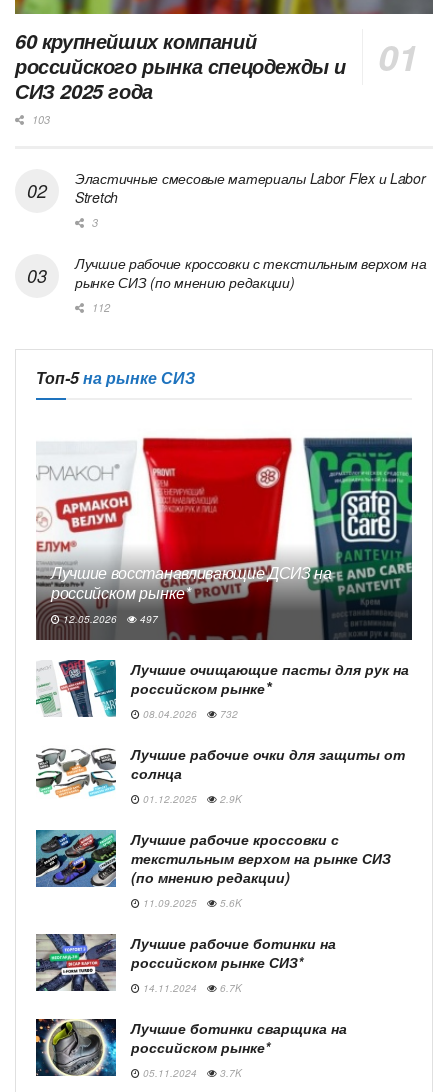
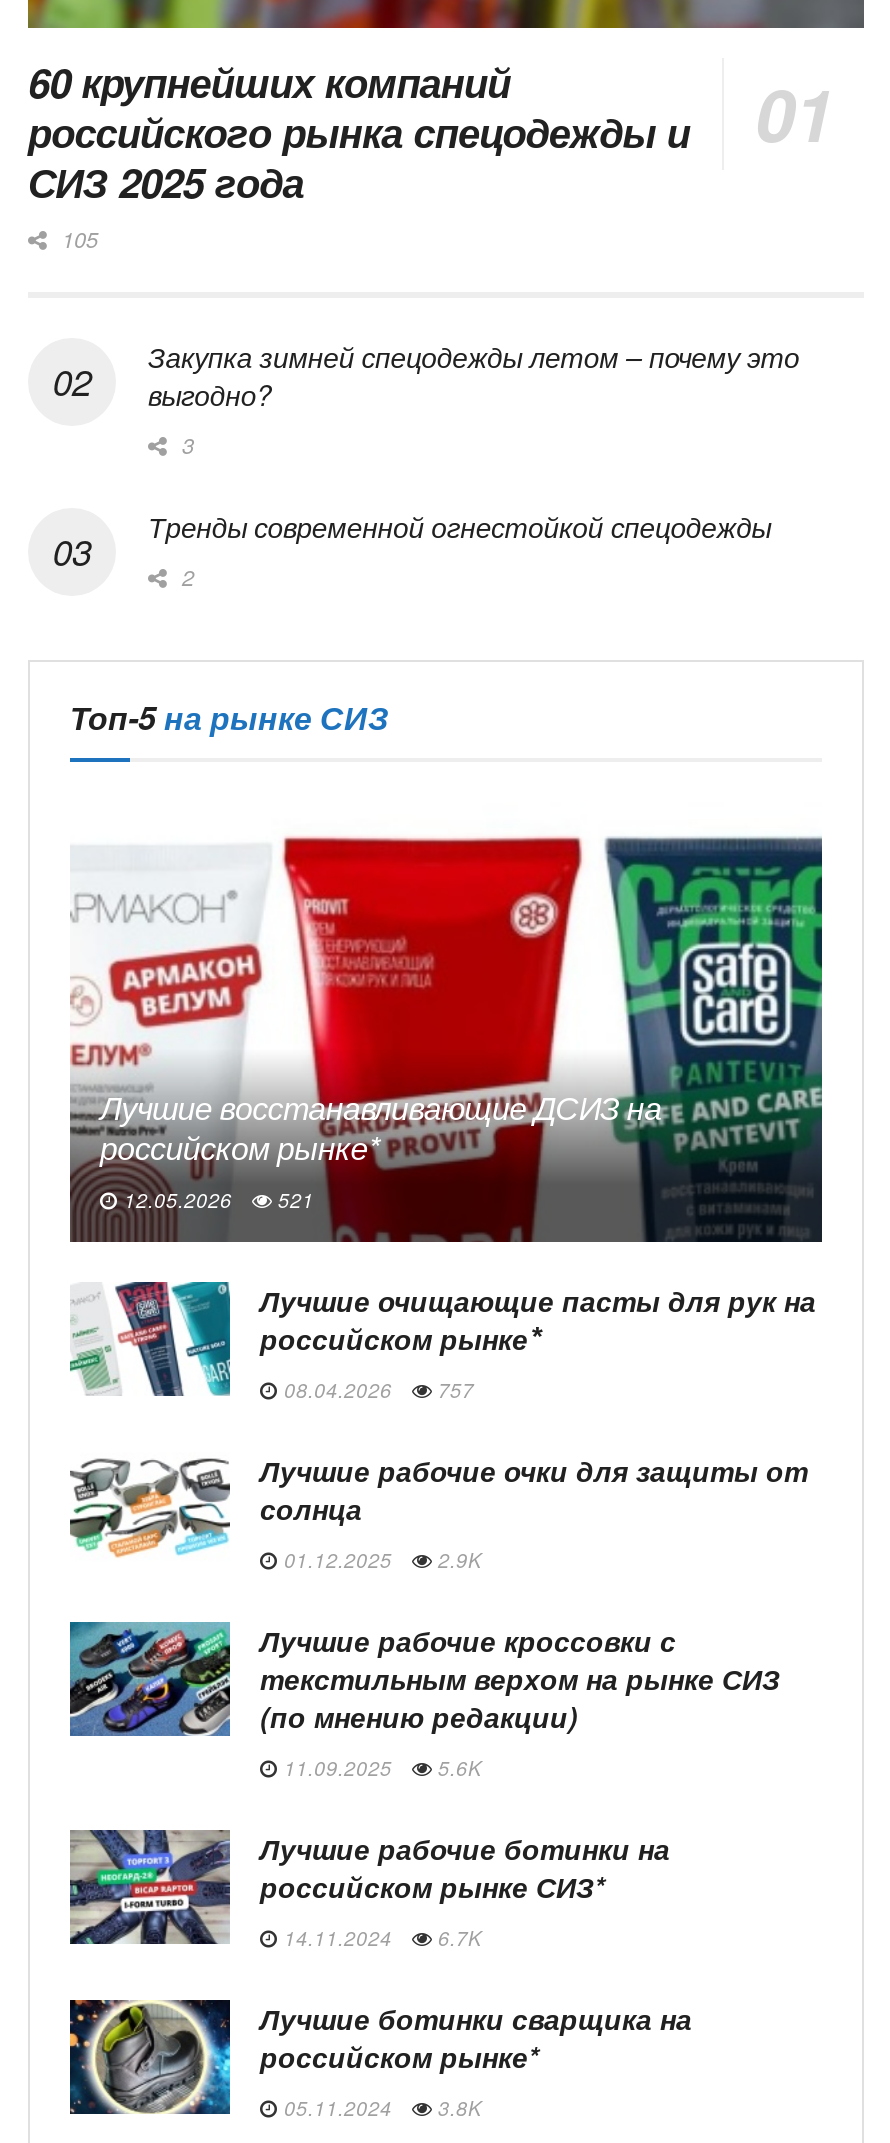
[29,112,50,127] 103 -> [56,224,98,254] 105
[75,168,426,207] Эластичные смесовые материалы Labor Flex и Labor | Stretch -> [148,336,799,414] Закупка зимней спецодежды летом – почему это | выгодно?
[75,253,427,315] Лучшие рабочие кроссовки с текстильным верхом на | рынке СИЗ (по мнению редакции) | 112 -> [148,506,771,592] Тренды современной огнестойкой спецодежды | 2
[60,612,158,626] 12.05.2026 497 -> [118,1186,314,1214] 12.05.2026 521
[140,707,238,721] 08.04.2026 732 -> [278,1376,474,1404] 08.04.2026 757
[140,1066,242,1080] 05.11.2024 3.7K -> [278,2094,482,2122] 05.11.2024 3.8K

